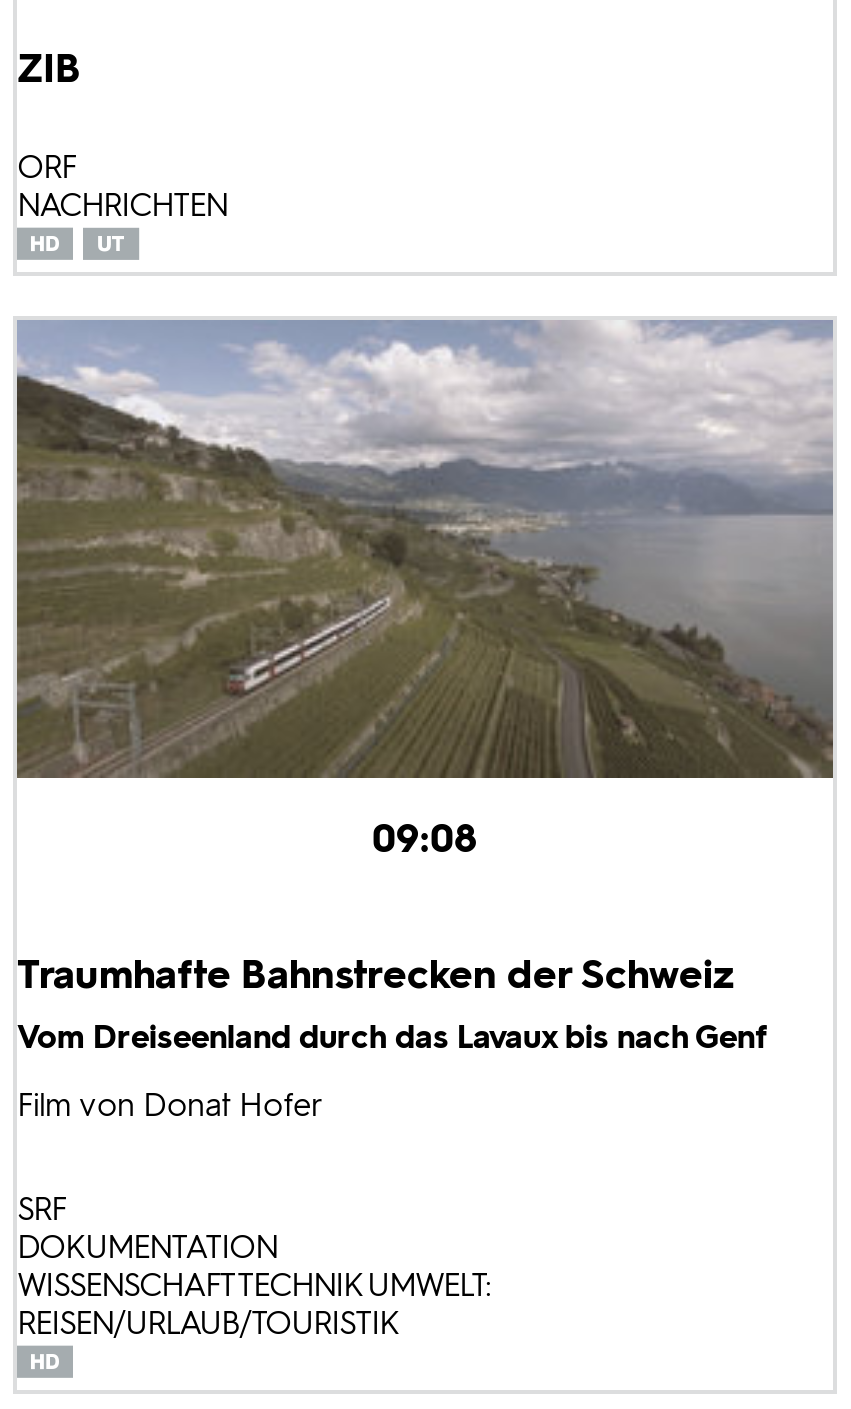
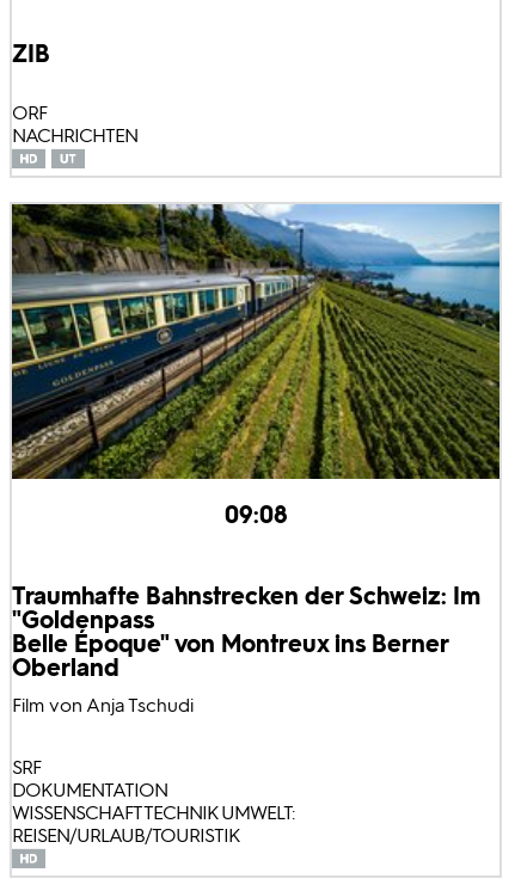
[15,318,835,780] [image] -> [11,203,501,480] [image]
[17,951,767,1125] Traumhafte Bahnstrecken der Schweiz | Vom Dreiseenland durch das Lavaux bis nach Genf | Film von Donat Hofer -> [12,581,480,716] Traumhafte Bahnstrecken der Schweiz: Im | "Goldenpass | Belle Époque" von Montreux ins Berner | Oberland | Film von Anja Tschudi

